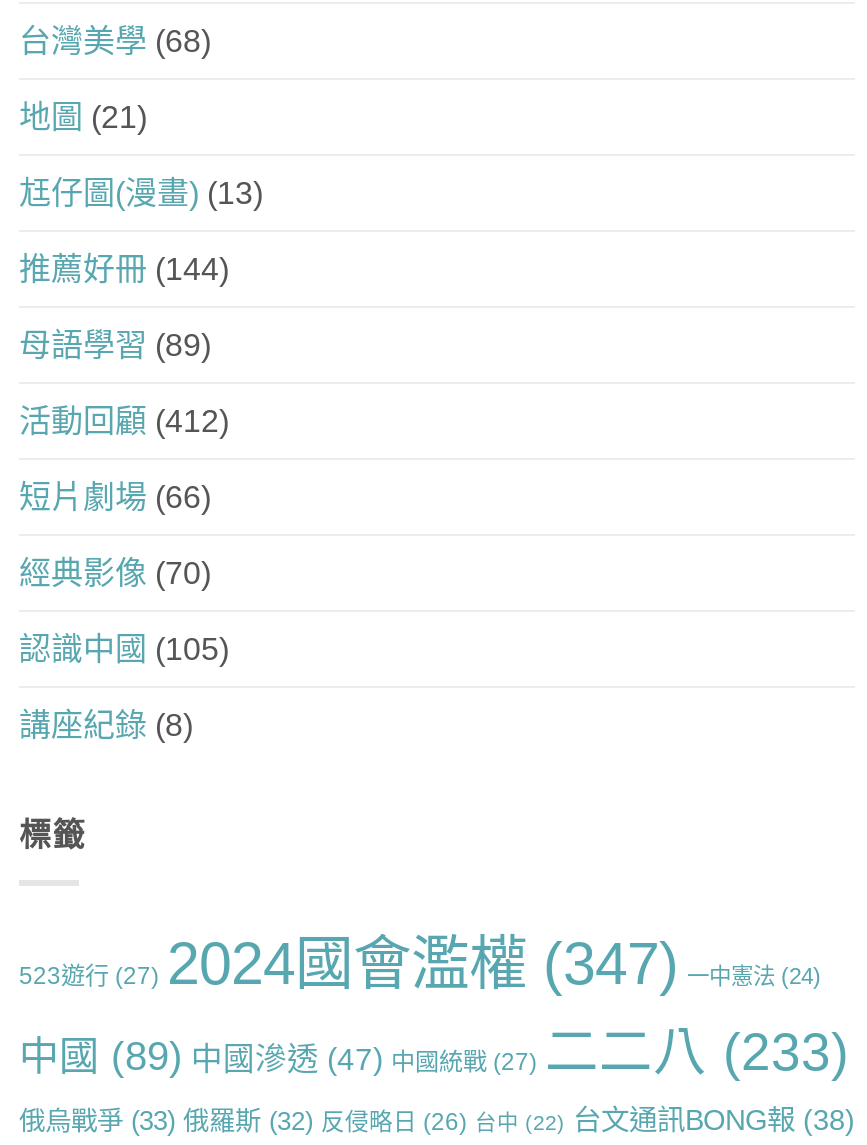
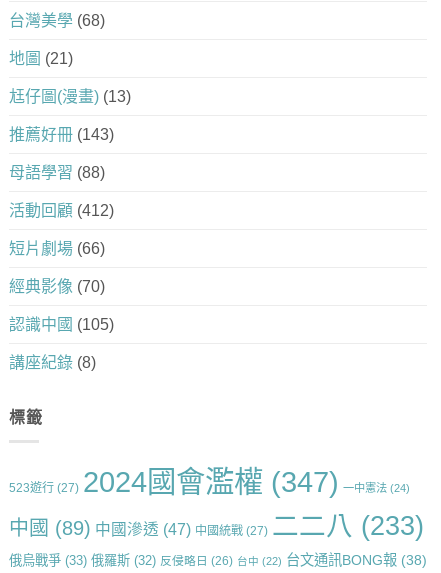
[19,252,229,286] 推薦好冊(144) -> [9,126,114,143] 推薦好冊(143)
[19,328,211,362] 母語學習(89) -> [9,164,105,181] 母語學習(88)

